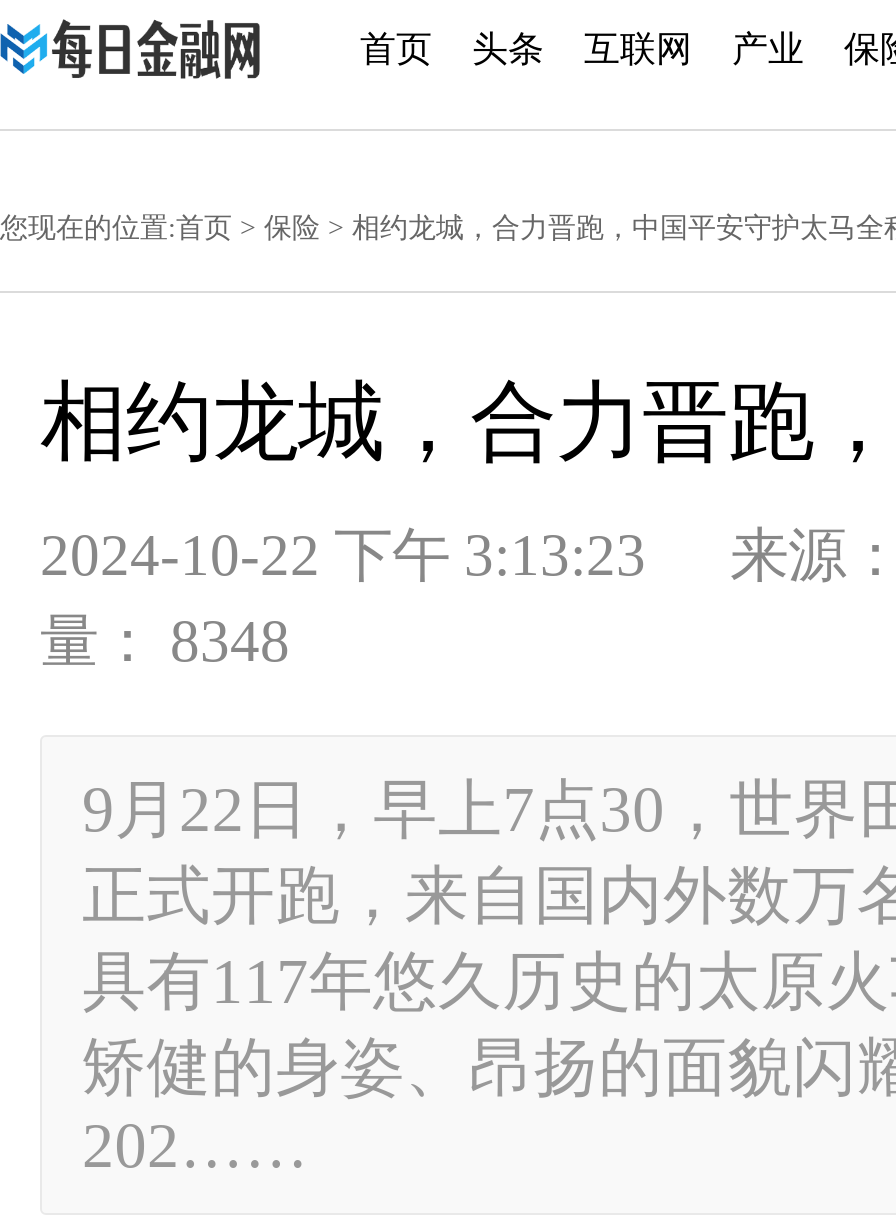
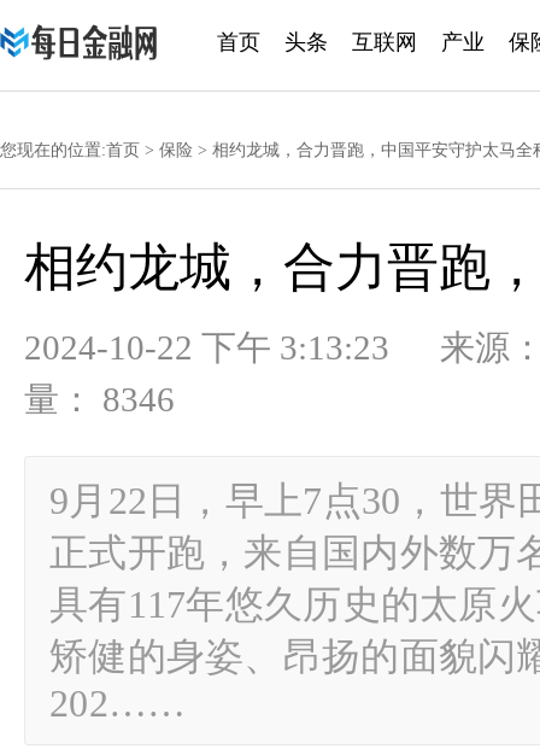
[40,609,290,673] 量： 8348 -> [24,380,175,419] 量： 8346

